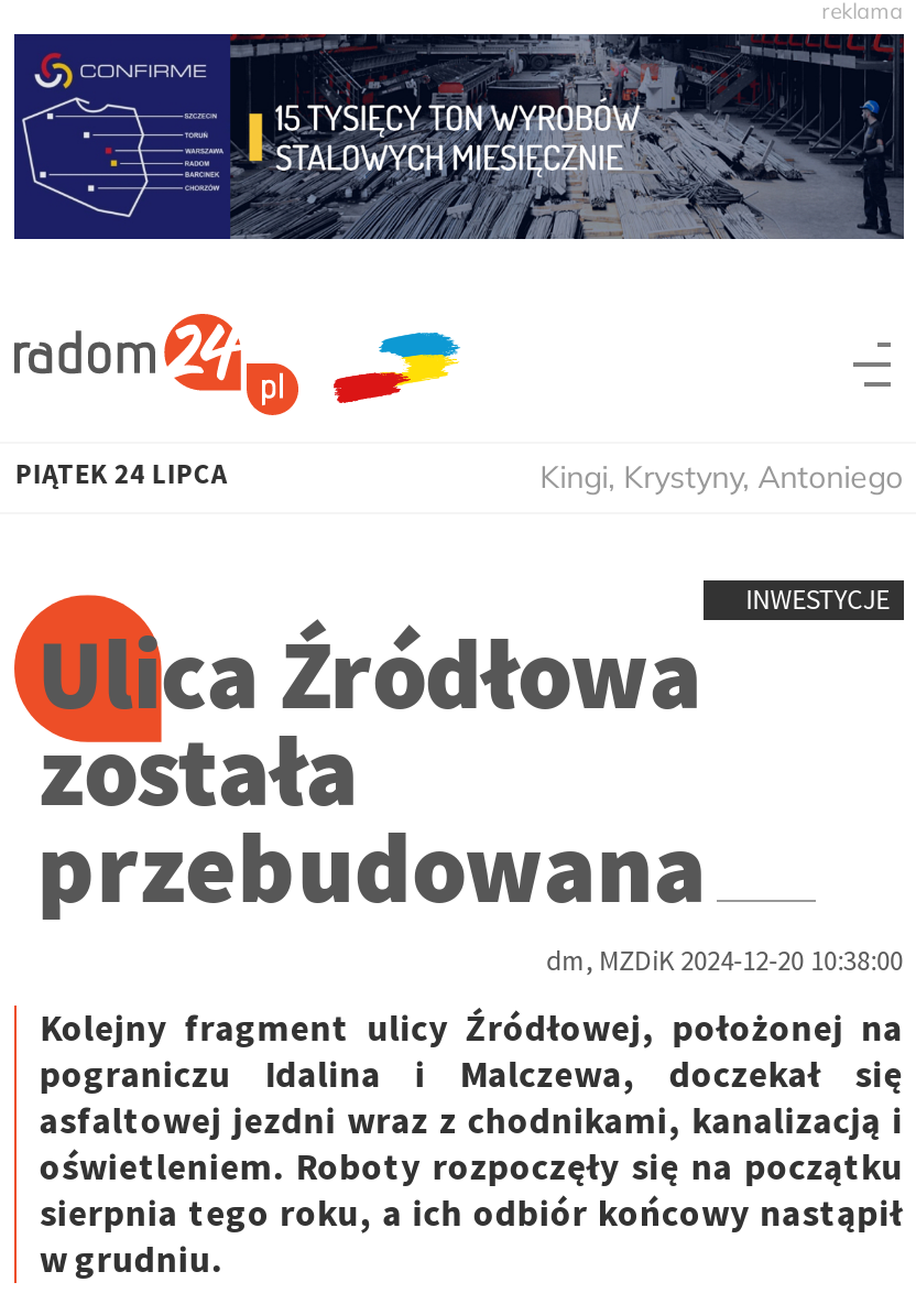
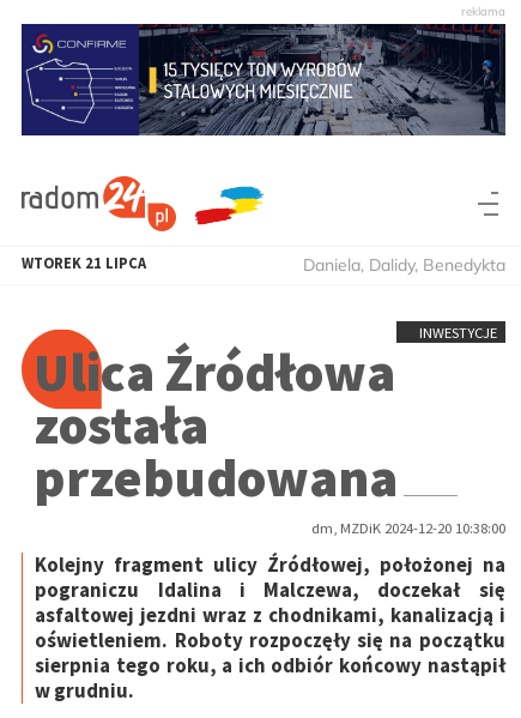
[15,458,903,498] PIĄTEK 24 LIPCA | Kingi, Krystyny, Antoniego -> [22,255,505,276] WTOREK 21 LIPCA | Daniela, Dalidy, Benedykta

